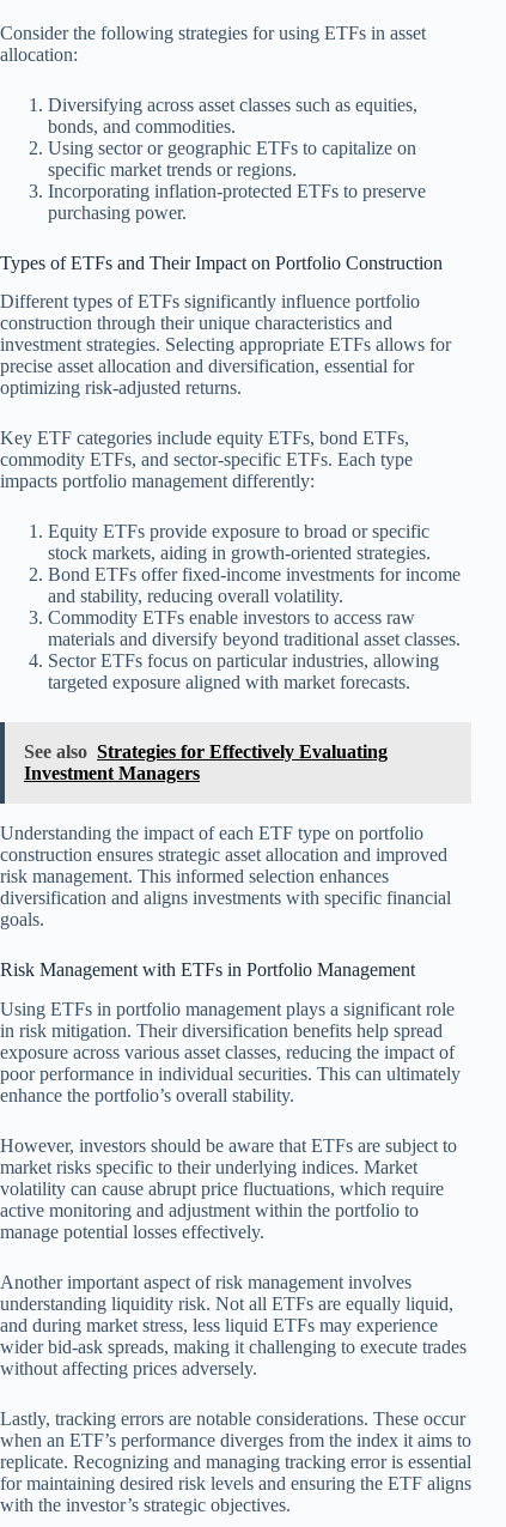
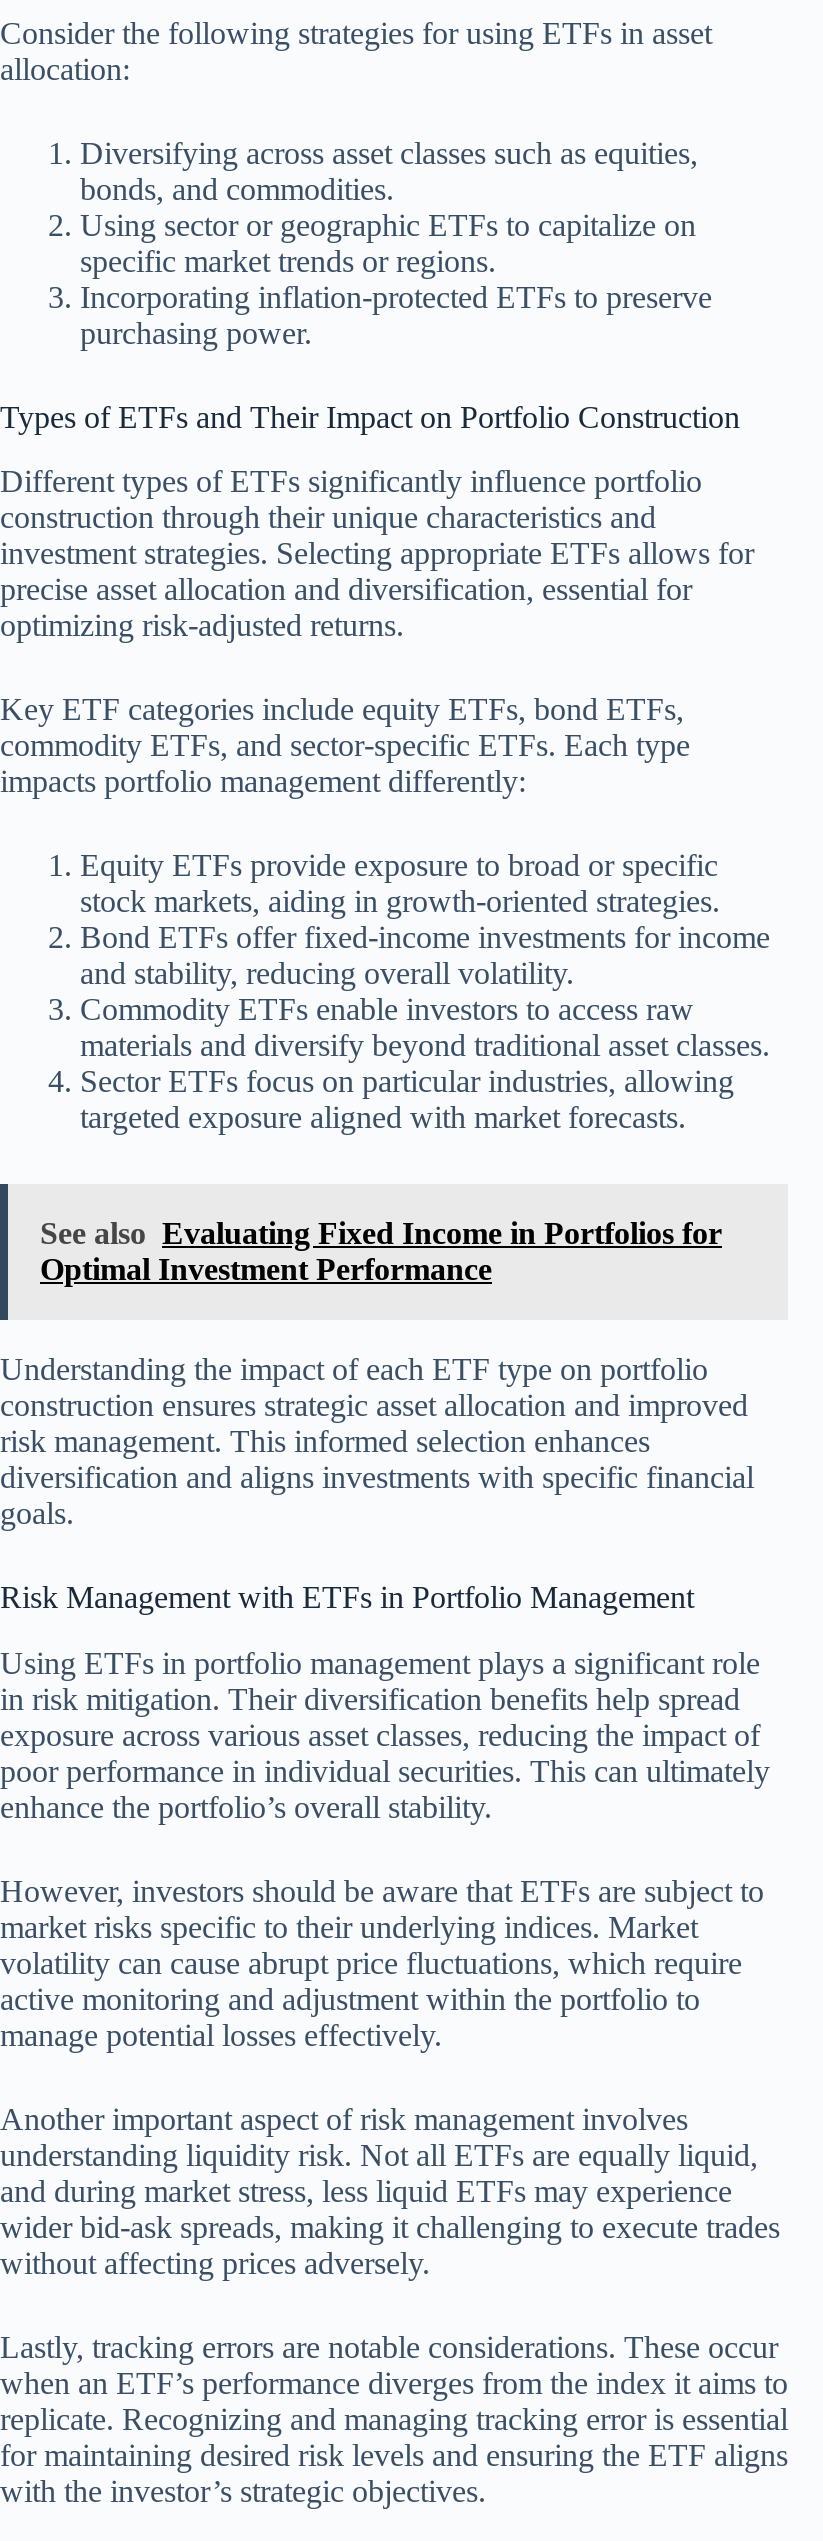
[24,742,388,784] See also Strategies for Effectively Evaluating | Investment Managers -> [40,1217,722,1287] See also Evaluating Fixed Income in Portfolios for | Optimal Investment Performance

